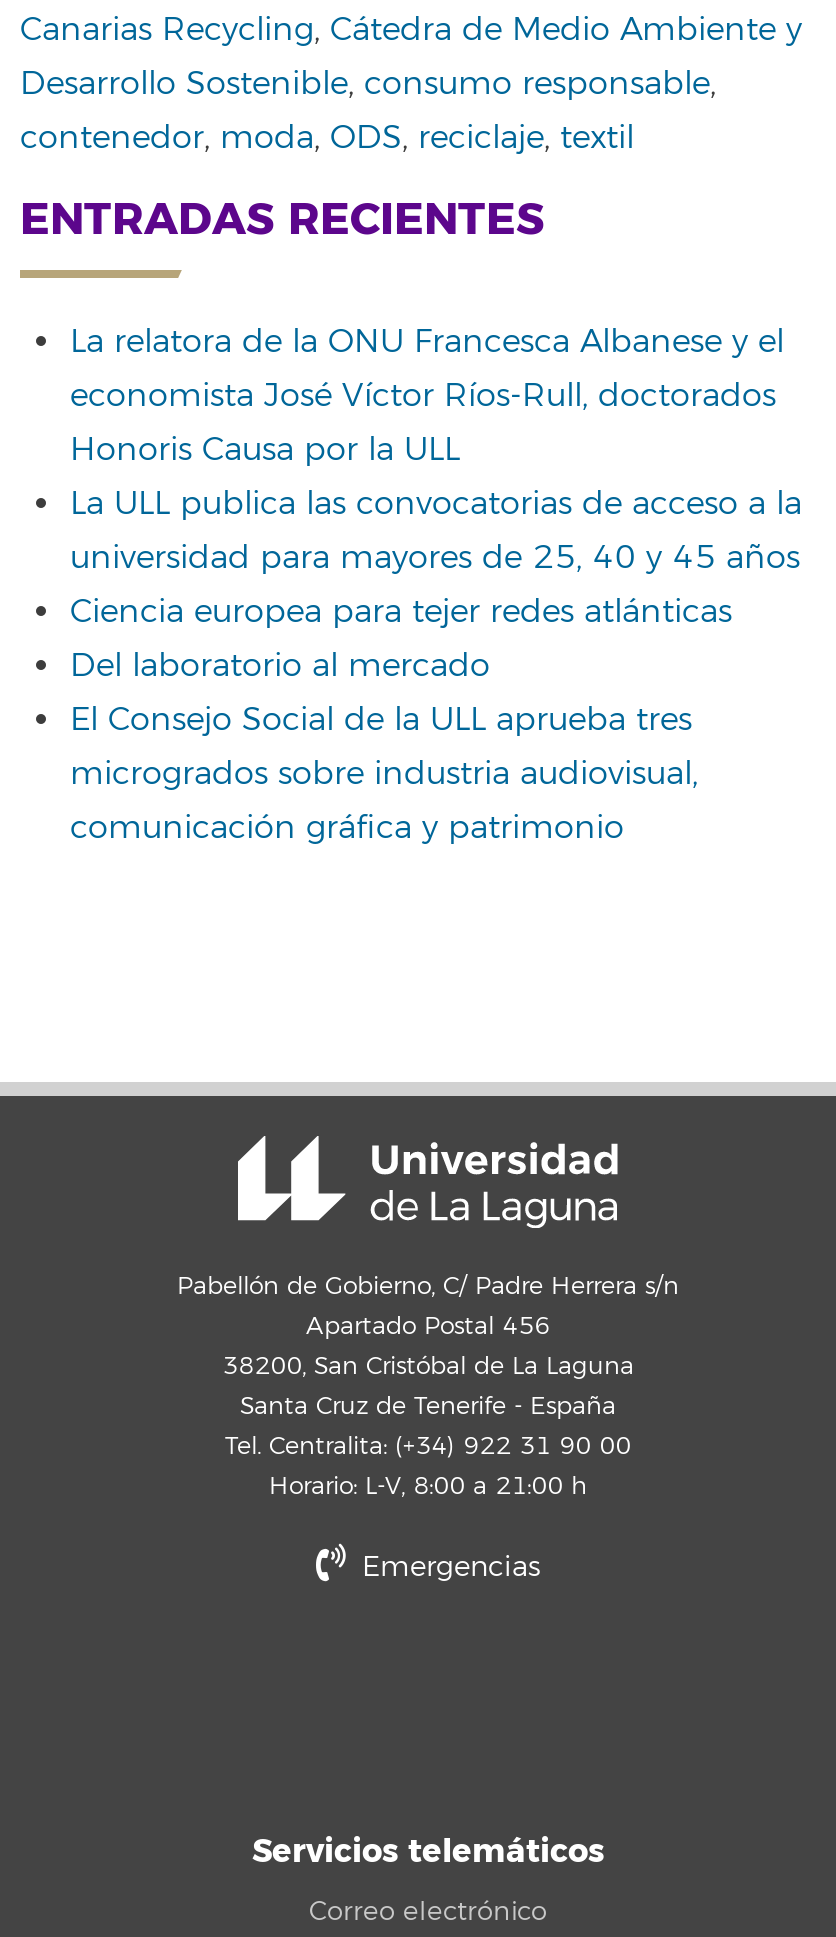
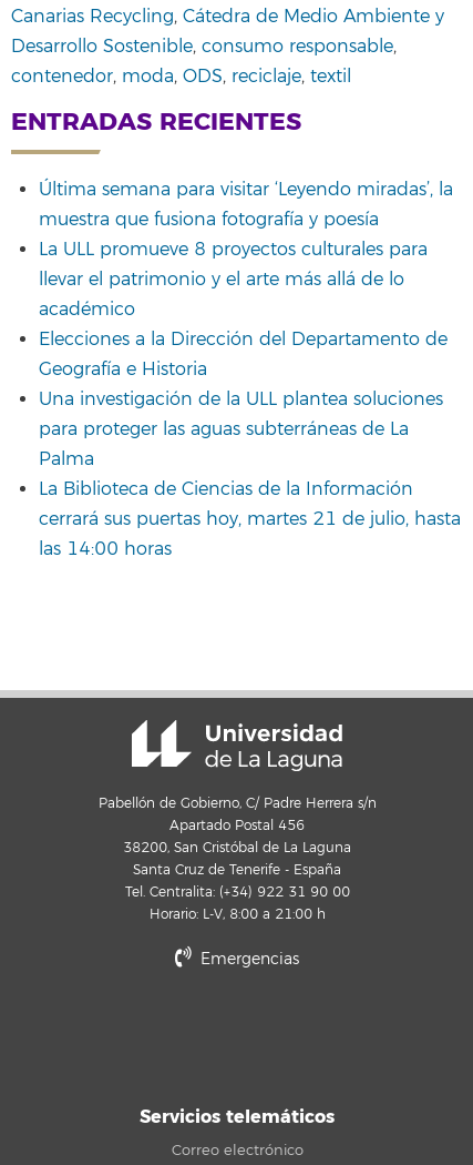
[70,321,802,847] La relatora de la ONU Francesca Albanese y el | economista José Víctor Ríos-Rull, doctorados | Honoris Causa por la ULL | La ULL publica las convocatorias de acceso a la | universidad para mayores de 25, 40 y 45 años | Ciencia europea para tejer redes atlánticas | Del laboratorio al mercado | El Consejo Social de la ULL aprueba tres | microgrados sobre industria audiovisual, | comunicación gráfica y patrimonio -> [39,178,461,560] Última semana para visitar ‘Leyendo miradas’, la | muestra que fusiona fotografía y poesía | La ULL promueve 8 proyectos culturales para | llevar el patrimonio y el arte más allá de lo | académico | Elecciones a la Dirección del Departamento de | Geografía e Historia | Una investigación de la ULL plantea soluciones | para proteger las aguas subterráneas de La | Palma | La Biblioteca de Ciencias de la Información | cerrará sus puertas hoy, martes 21 de julio, hasta | las 14:00 horas

